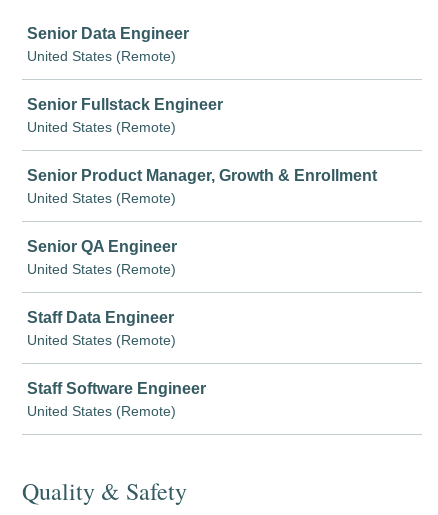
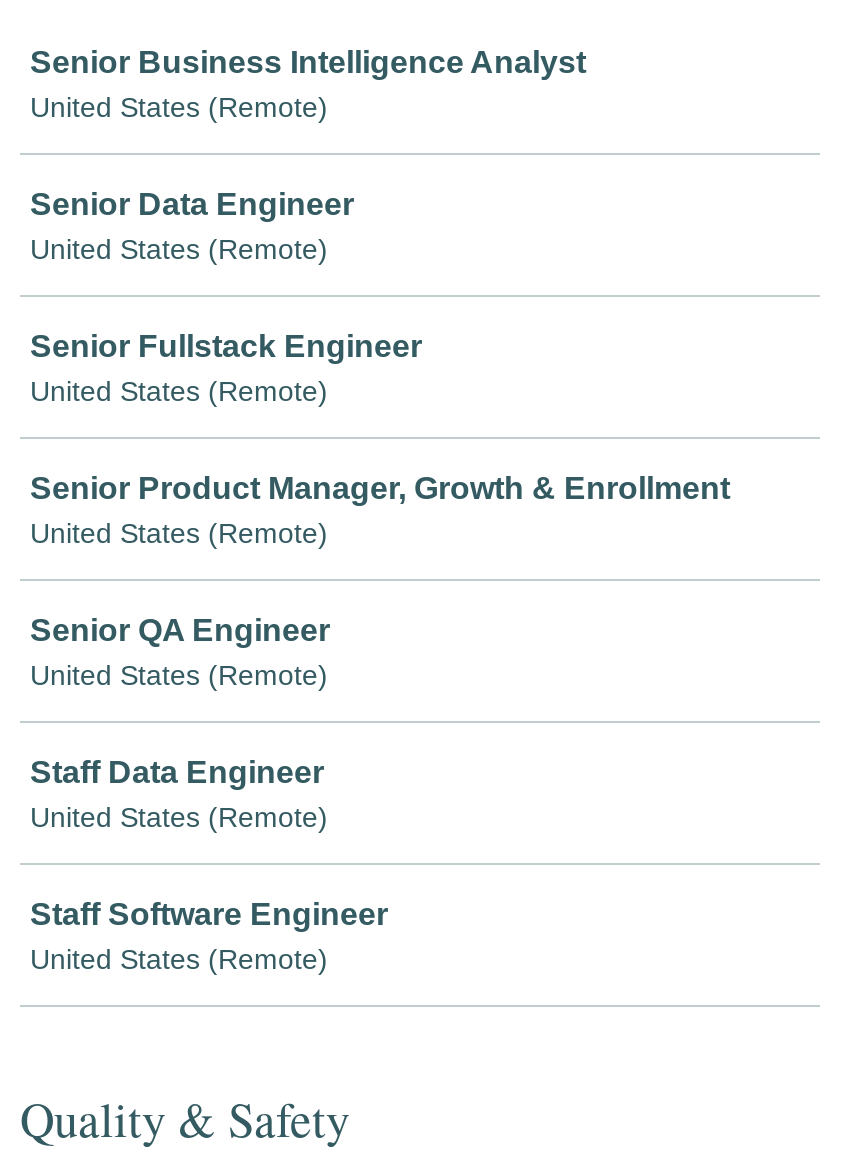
none -> [30,45,586,123] Senior Business Intelligence Analyst | United States (Remote)

